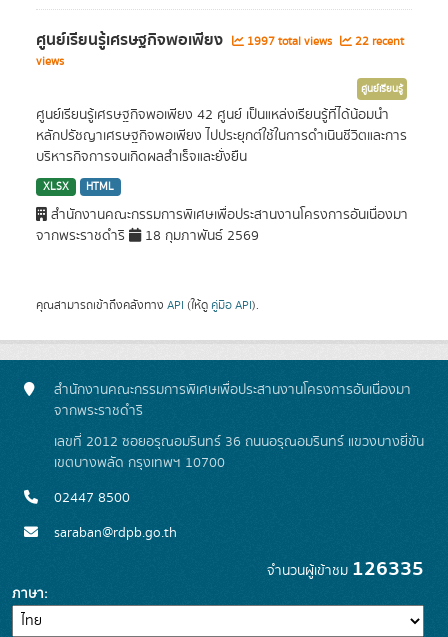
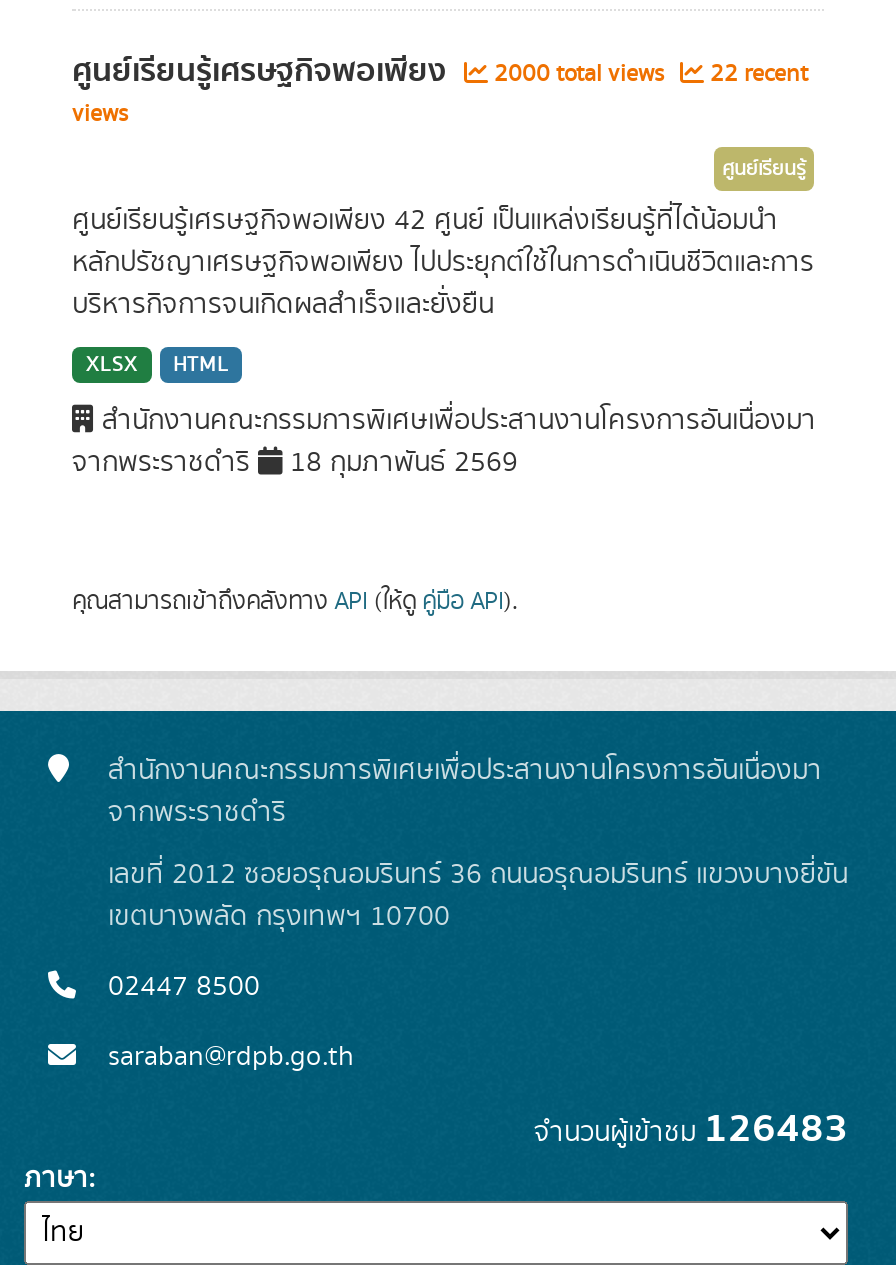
[36,27,404,53] ศูนย์เรียนรู้เศรษฐกิจพอเพียง 1997 total views 22 recent -> [72,45,808,97] ศูนย์เรียนรู้เศรษฐกิจพอเพียง 2000 total views 22 recent
[267,553,424,585] จำนวนผู้เข้าชม126335 -> [534,1097,848,1161] จำนวนผู้เข้าชม126483

